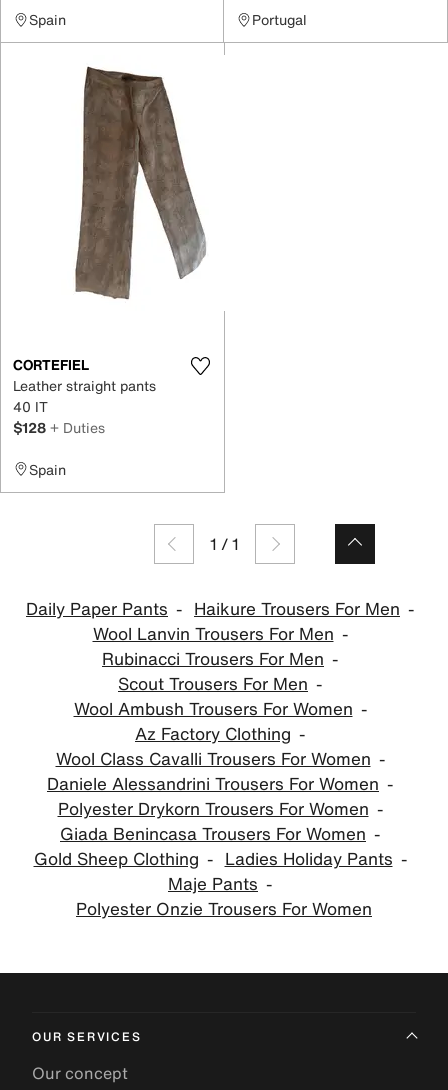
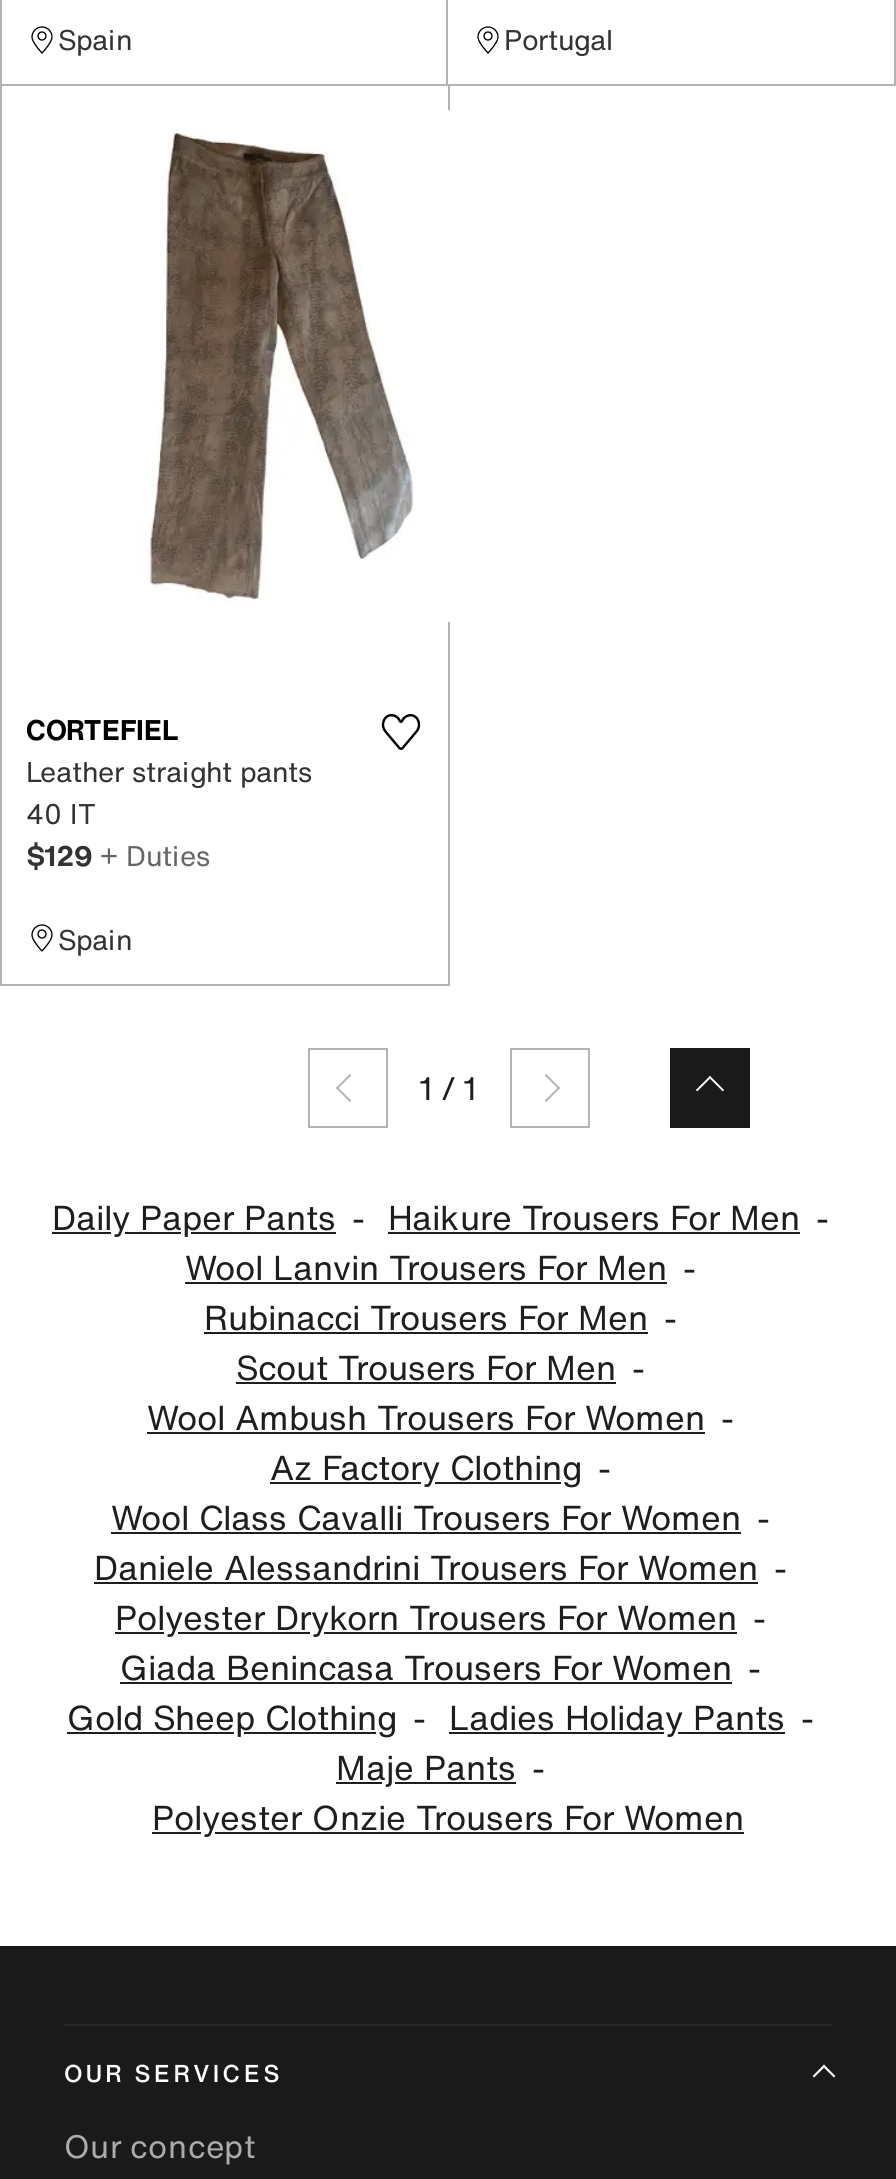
[13,416,105,437] $128 + Duties -> [26,833,210,875] $129 + Duties

